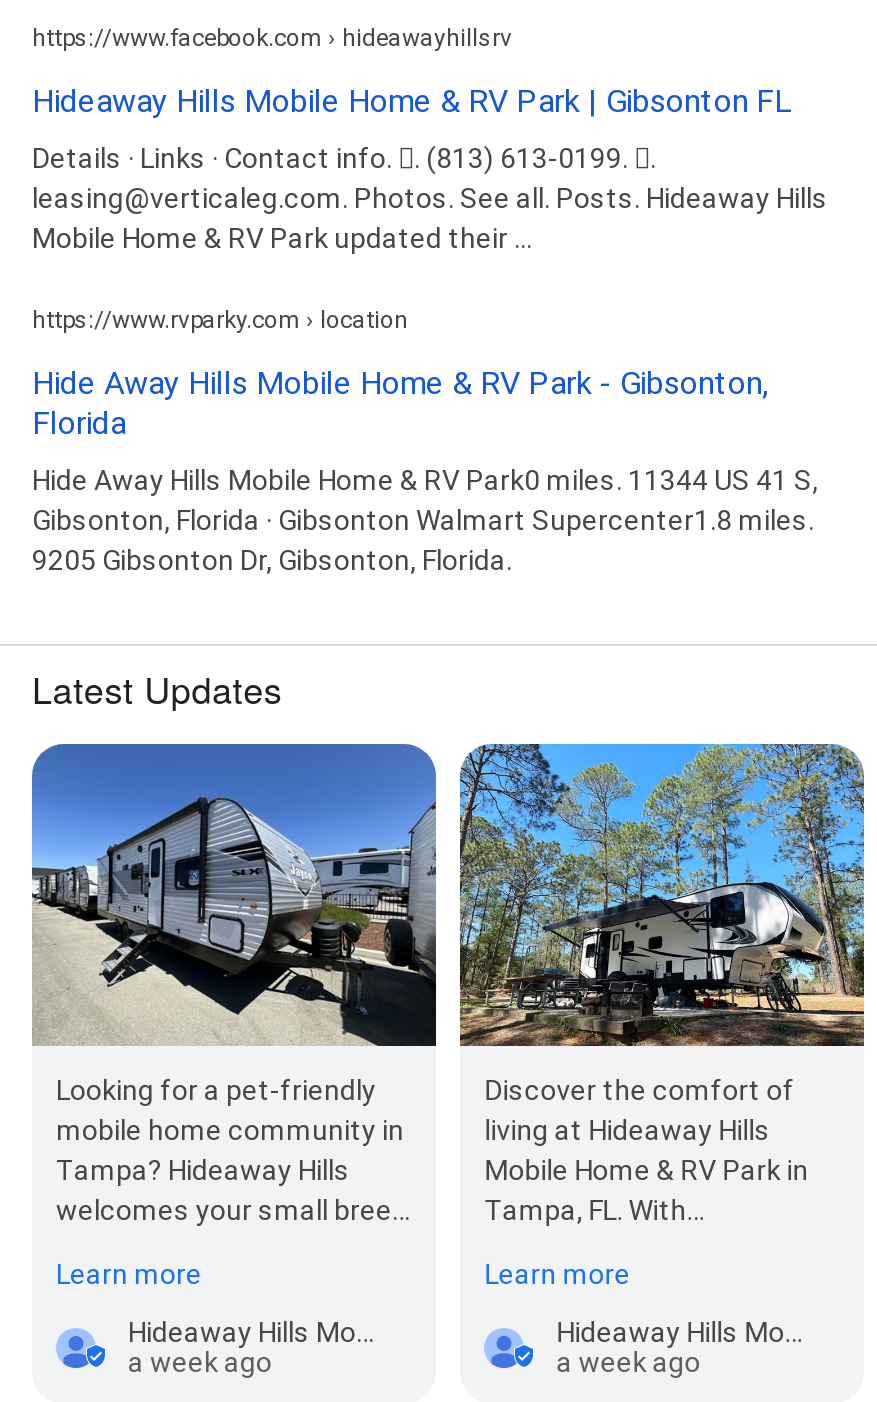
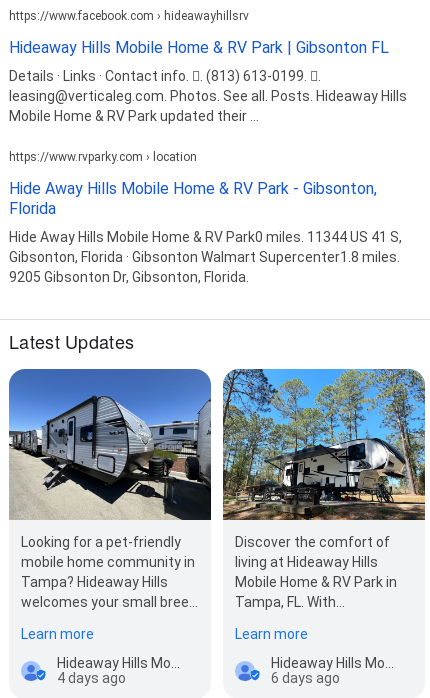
[128,1346,272,1378] a week ago -> [57,670,126,686] 4 days ago
[556,1346,700,1378] a week ago -> [271,670,340,686] 6 days ago

